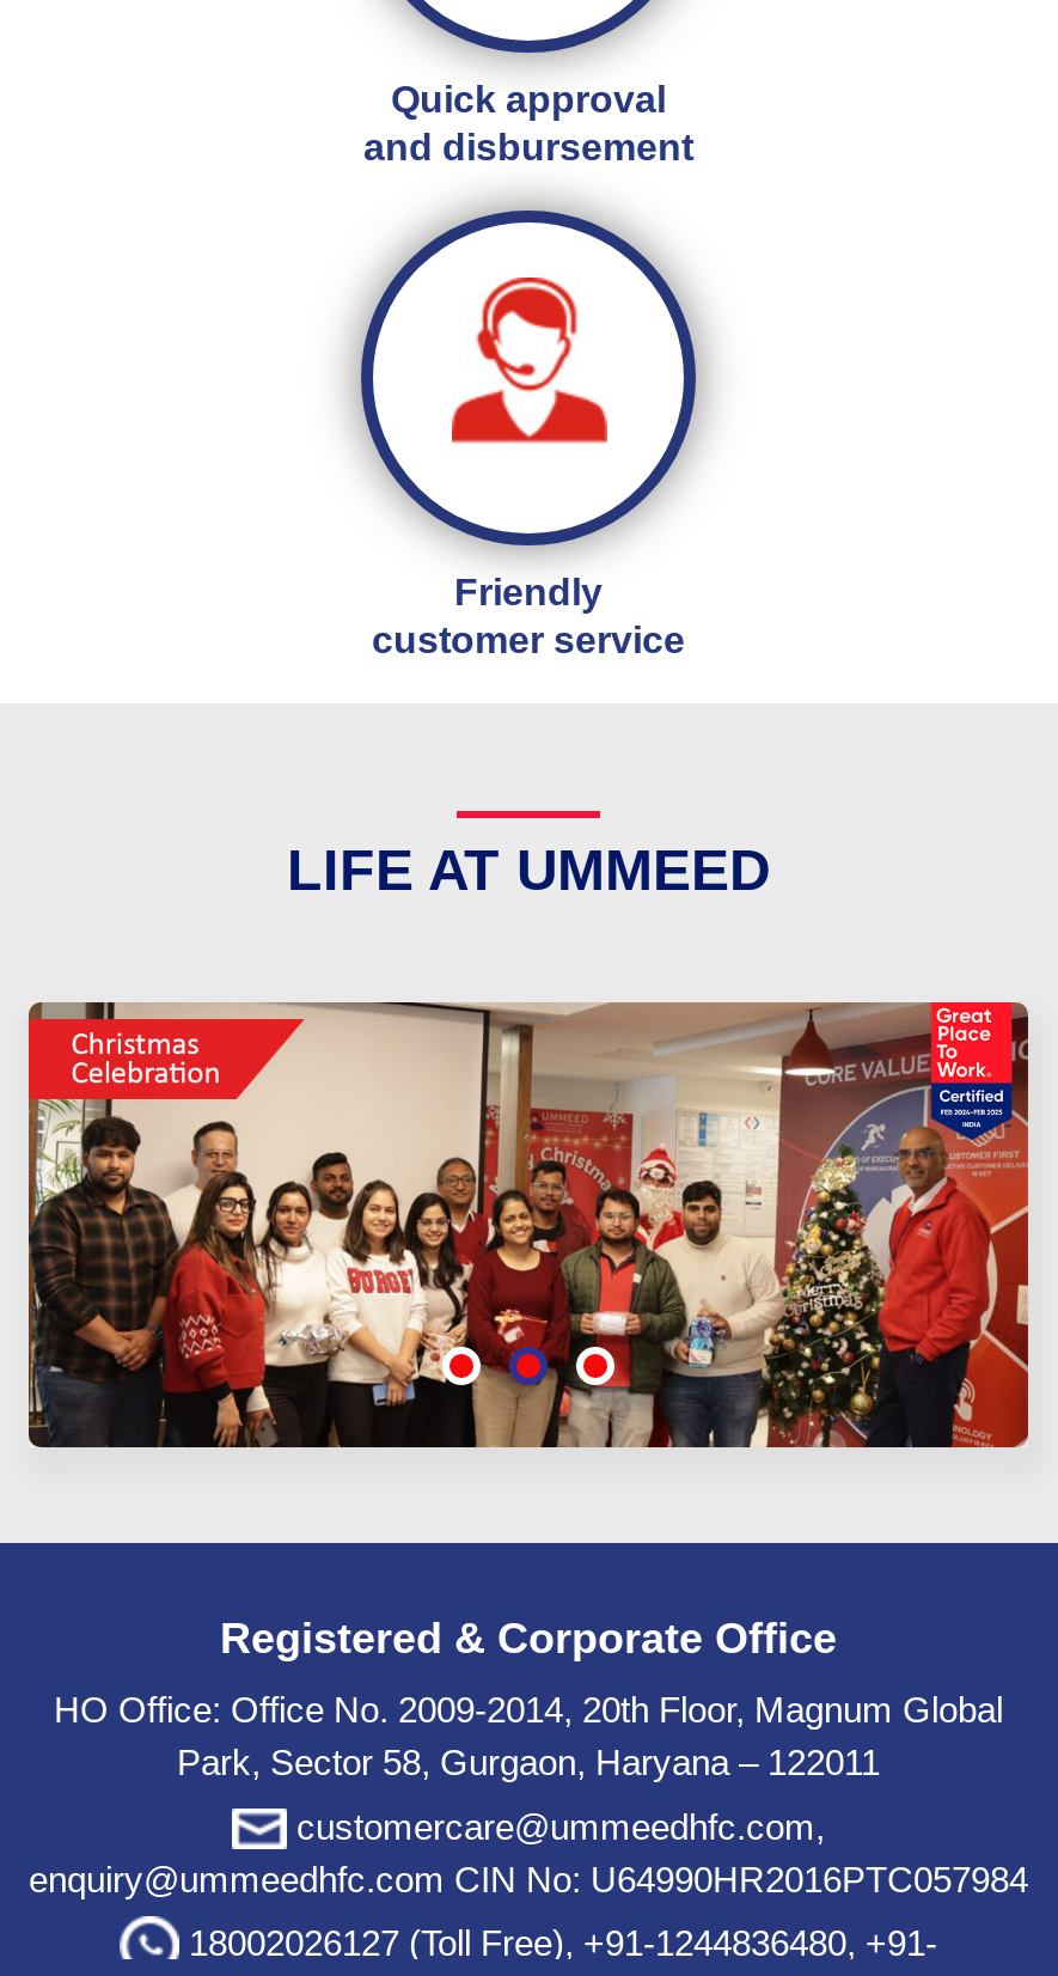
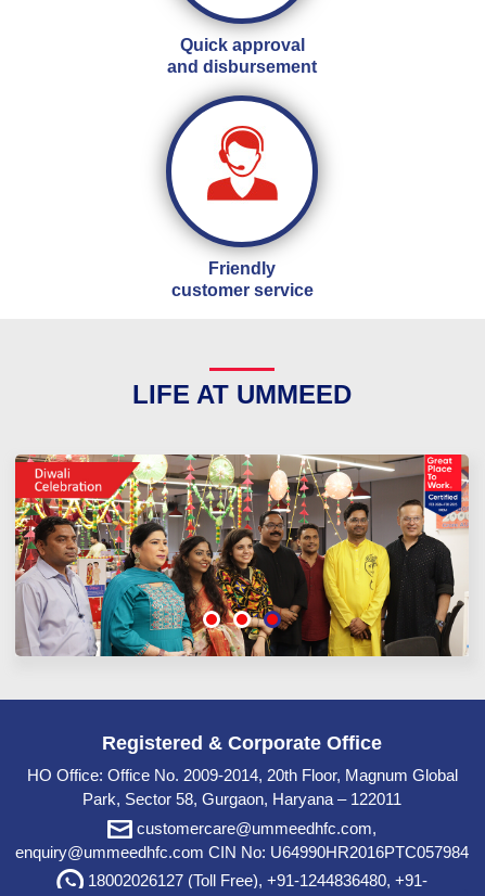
[26,1000,1031,1450] [image] -> [14,455,470,657] [image]

